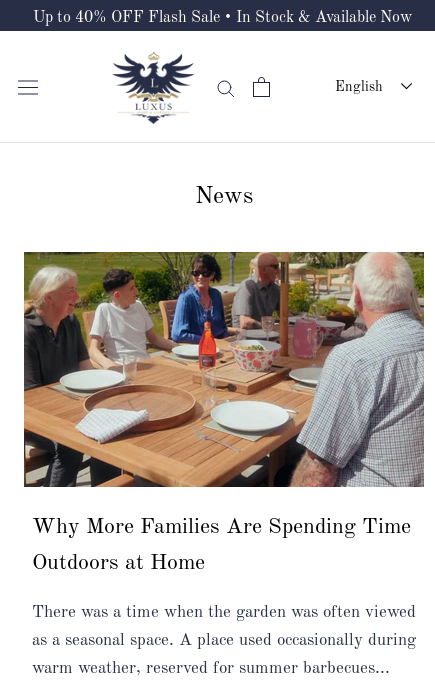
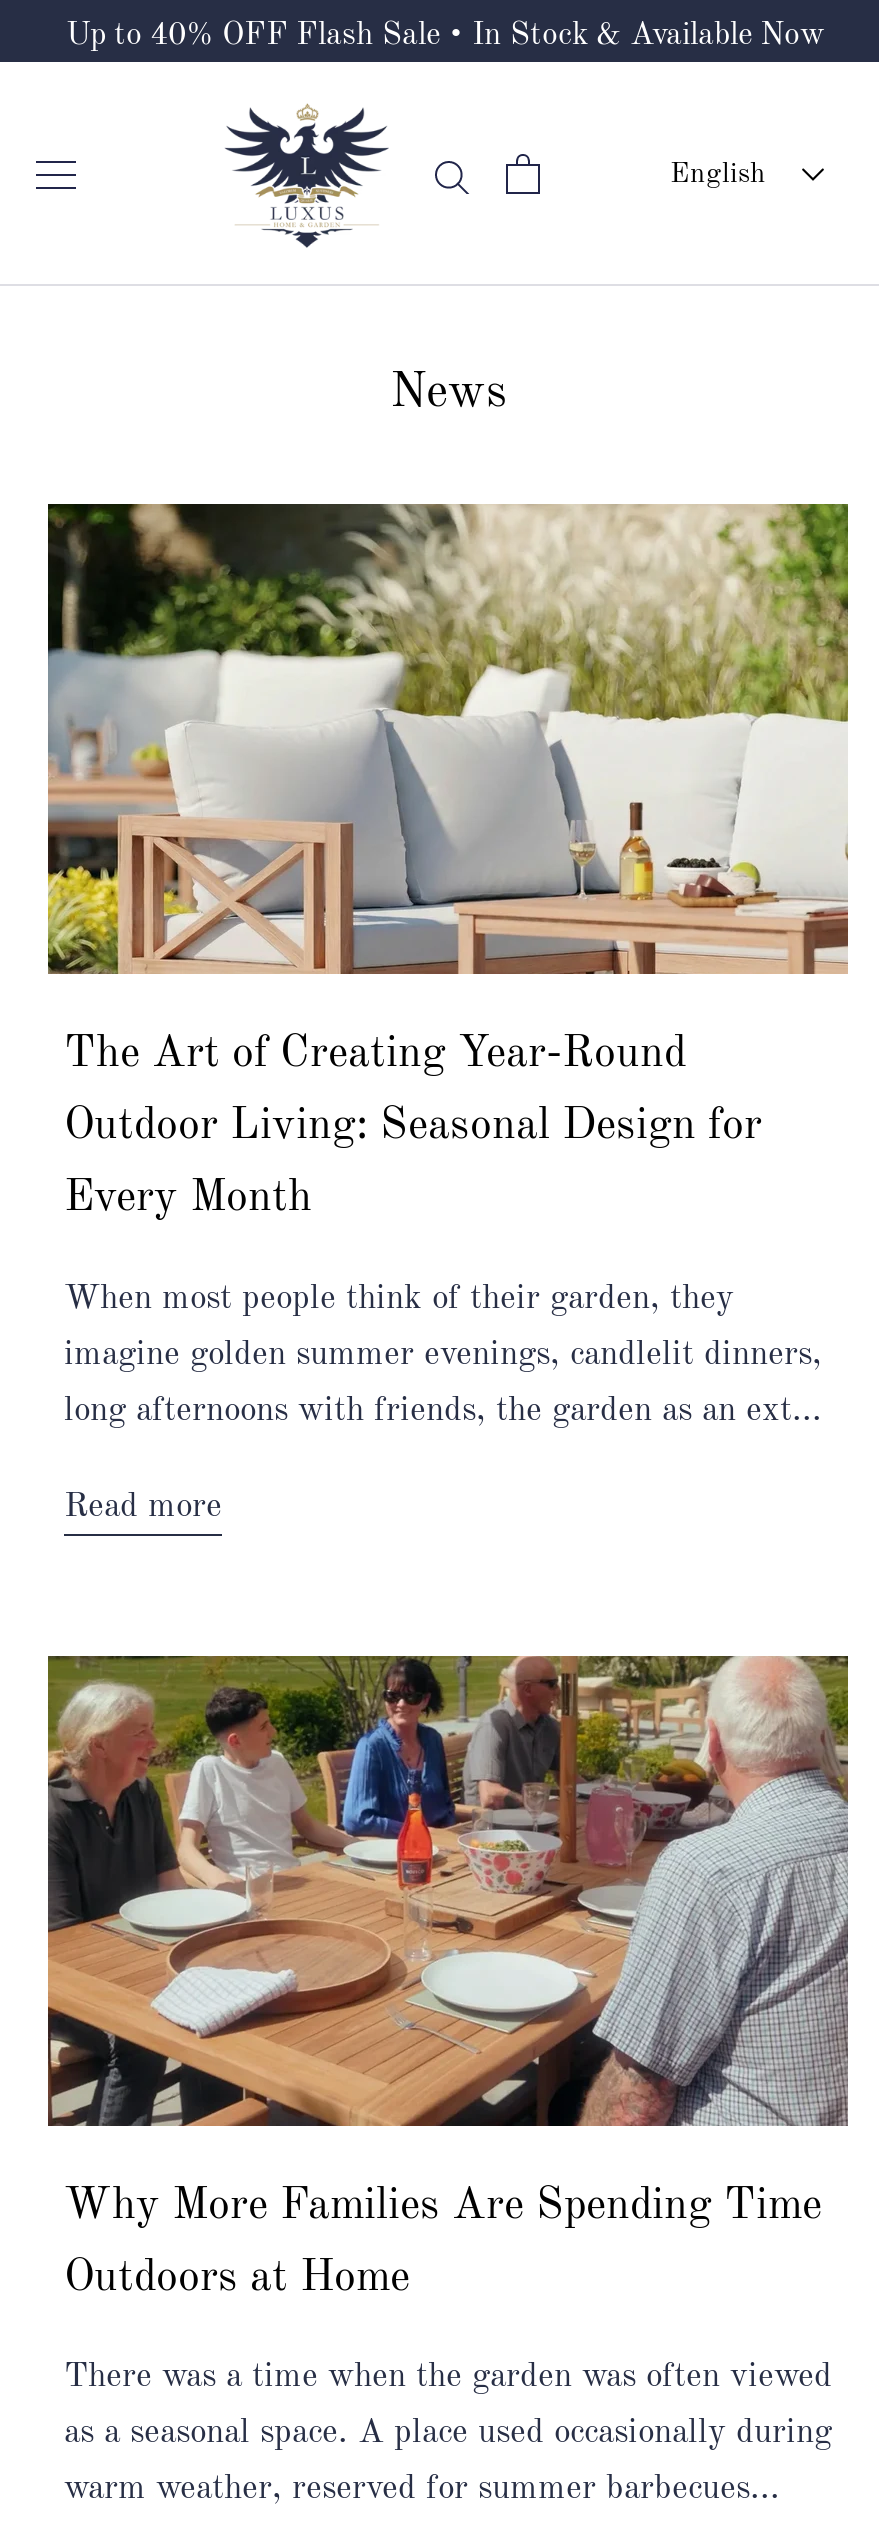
none -> [46,502,850,1523] [image] | The Art of Creating Year-Round | Outdoor Living: Seasonal Design for | Every Month | When most people think of their garden, they | imagine golden summer evenings, candlelit dinners, | long afternoons with friends, the garden as an ext... | Read more

